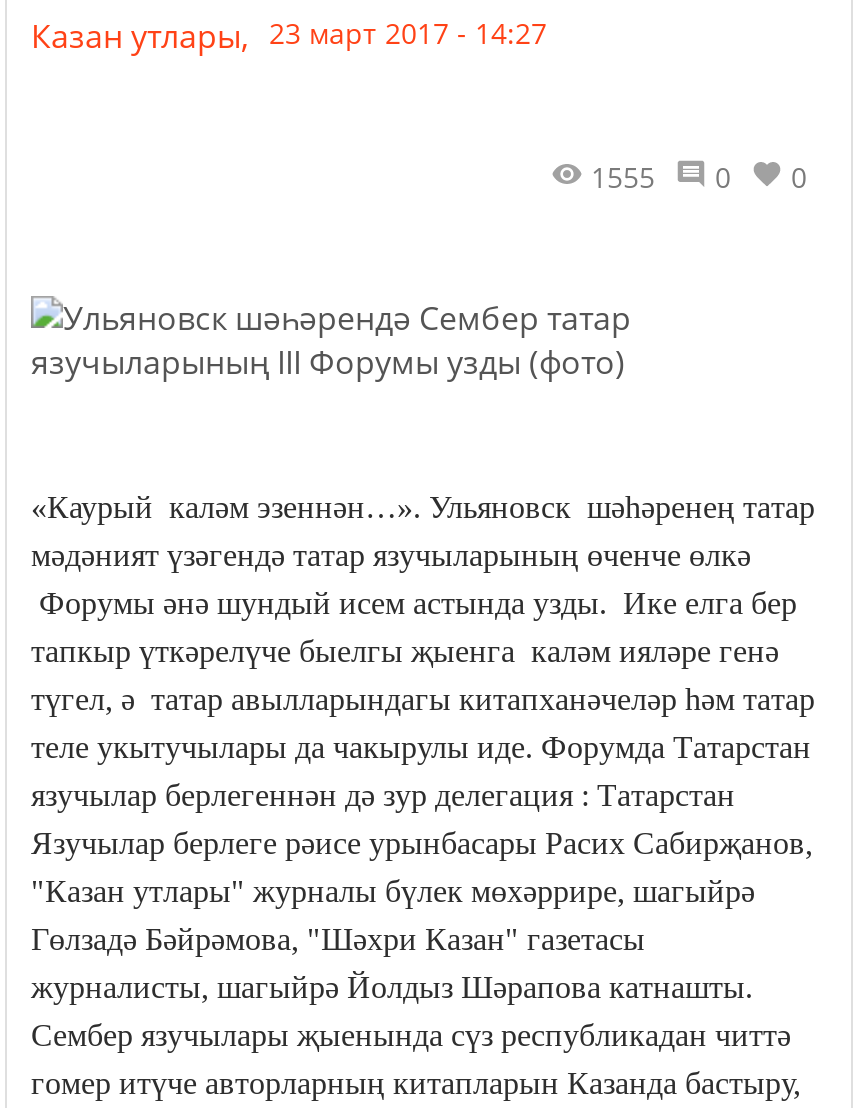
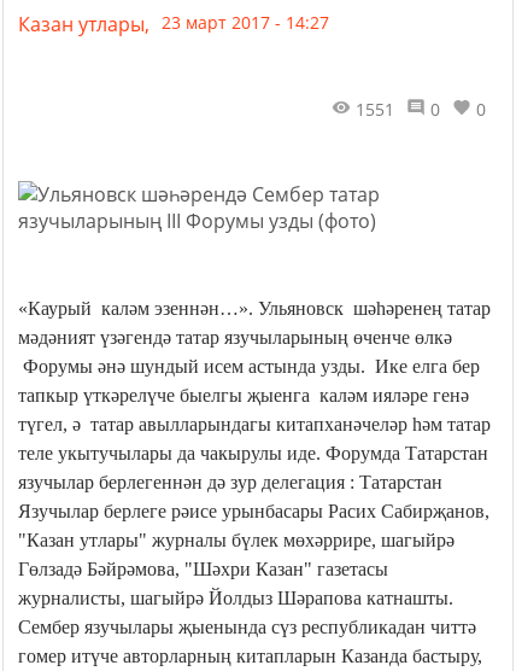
[591,159,807,197] 1555 0 0 -> [356,98,486,121] 1551 0 0

